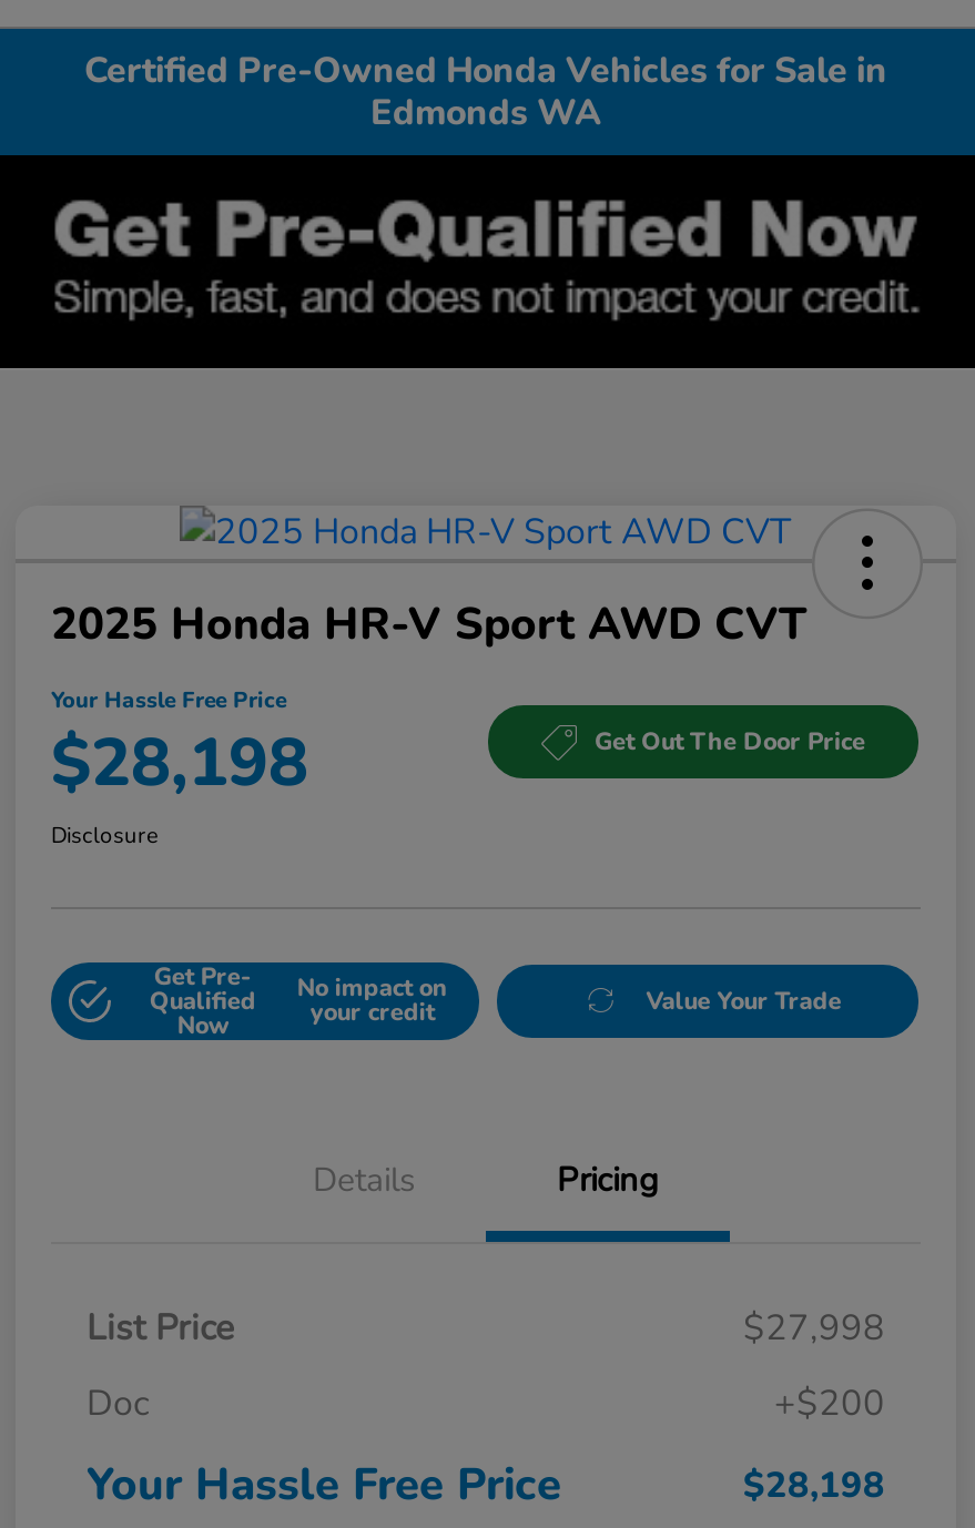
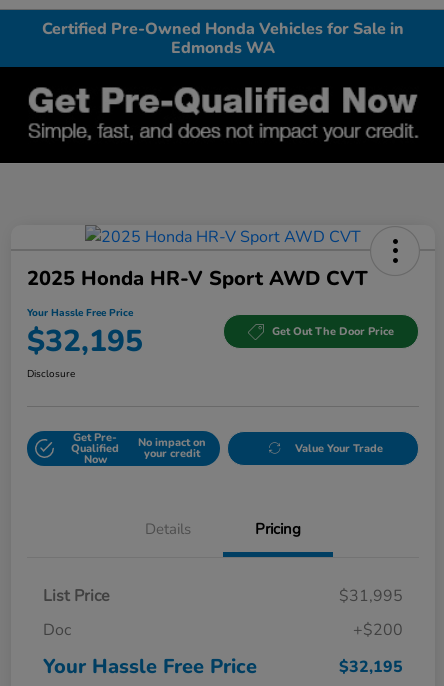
[51,718,308,809] $28,198 -> [27,321,143,362] $32,195
[743,1304,885,1352] $27,998 -> [339,585,403,607] $31,995
[743,1461,885,1510] $28,198 -> [339,656,403,678] $32,195

